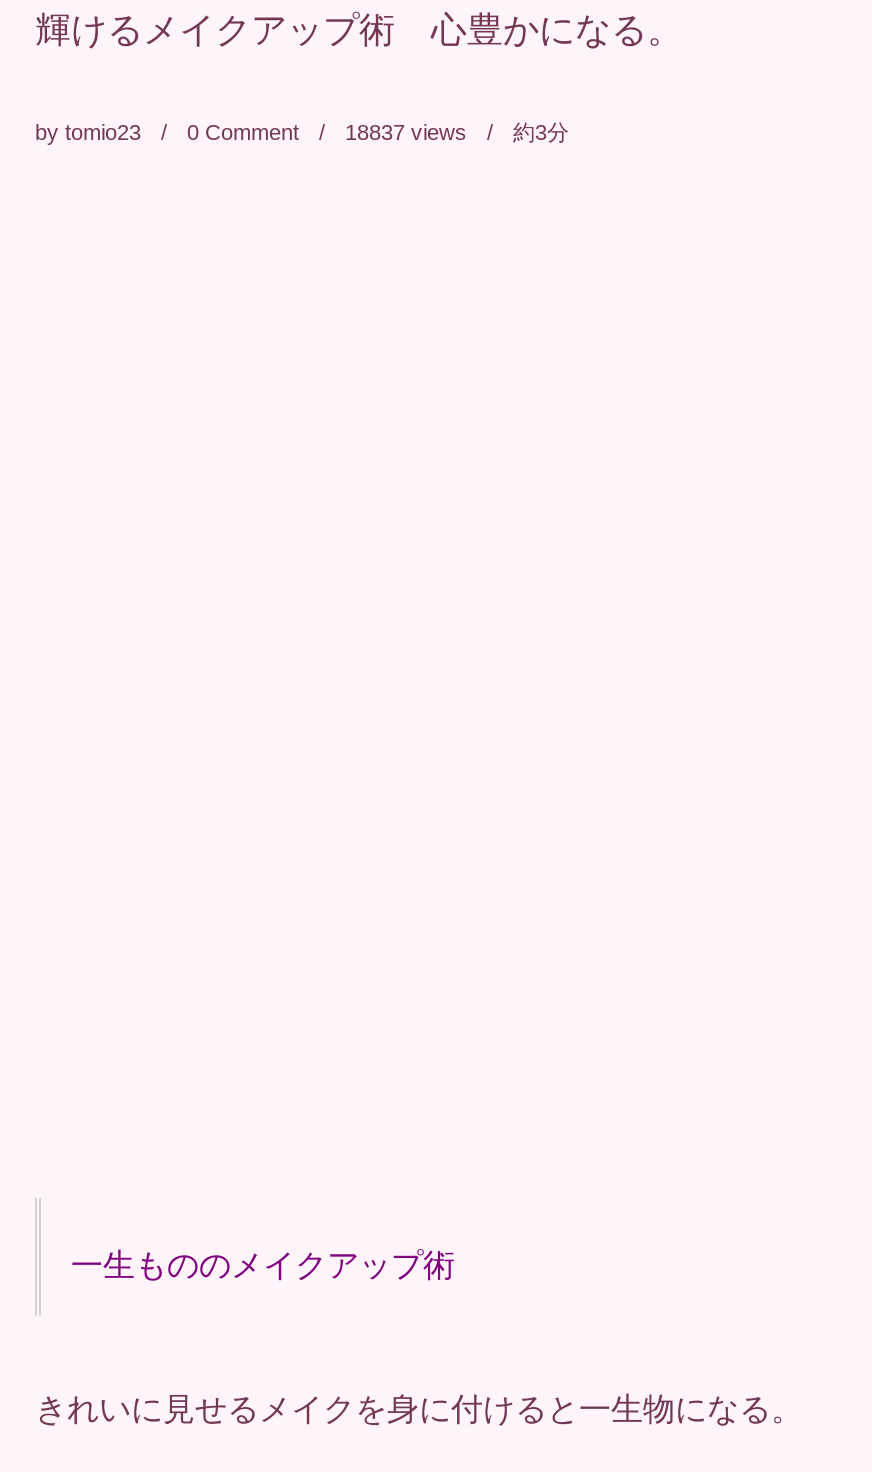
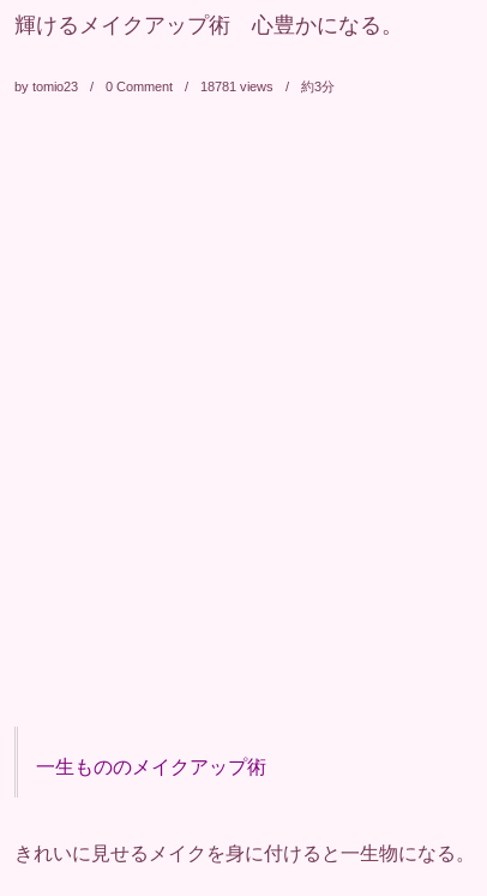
[35,120,569,144] by tomio23 0 Comment 18837 views 約3分 -> [14,79,335,94] by tomio23 0 Comment 18781 views 約3分

